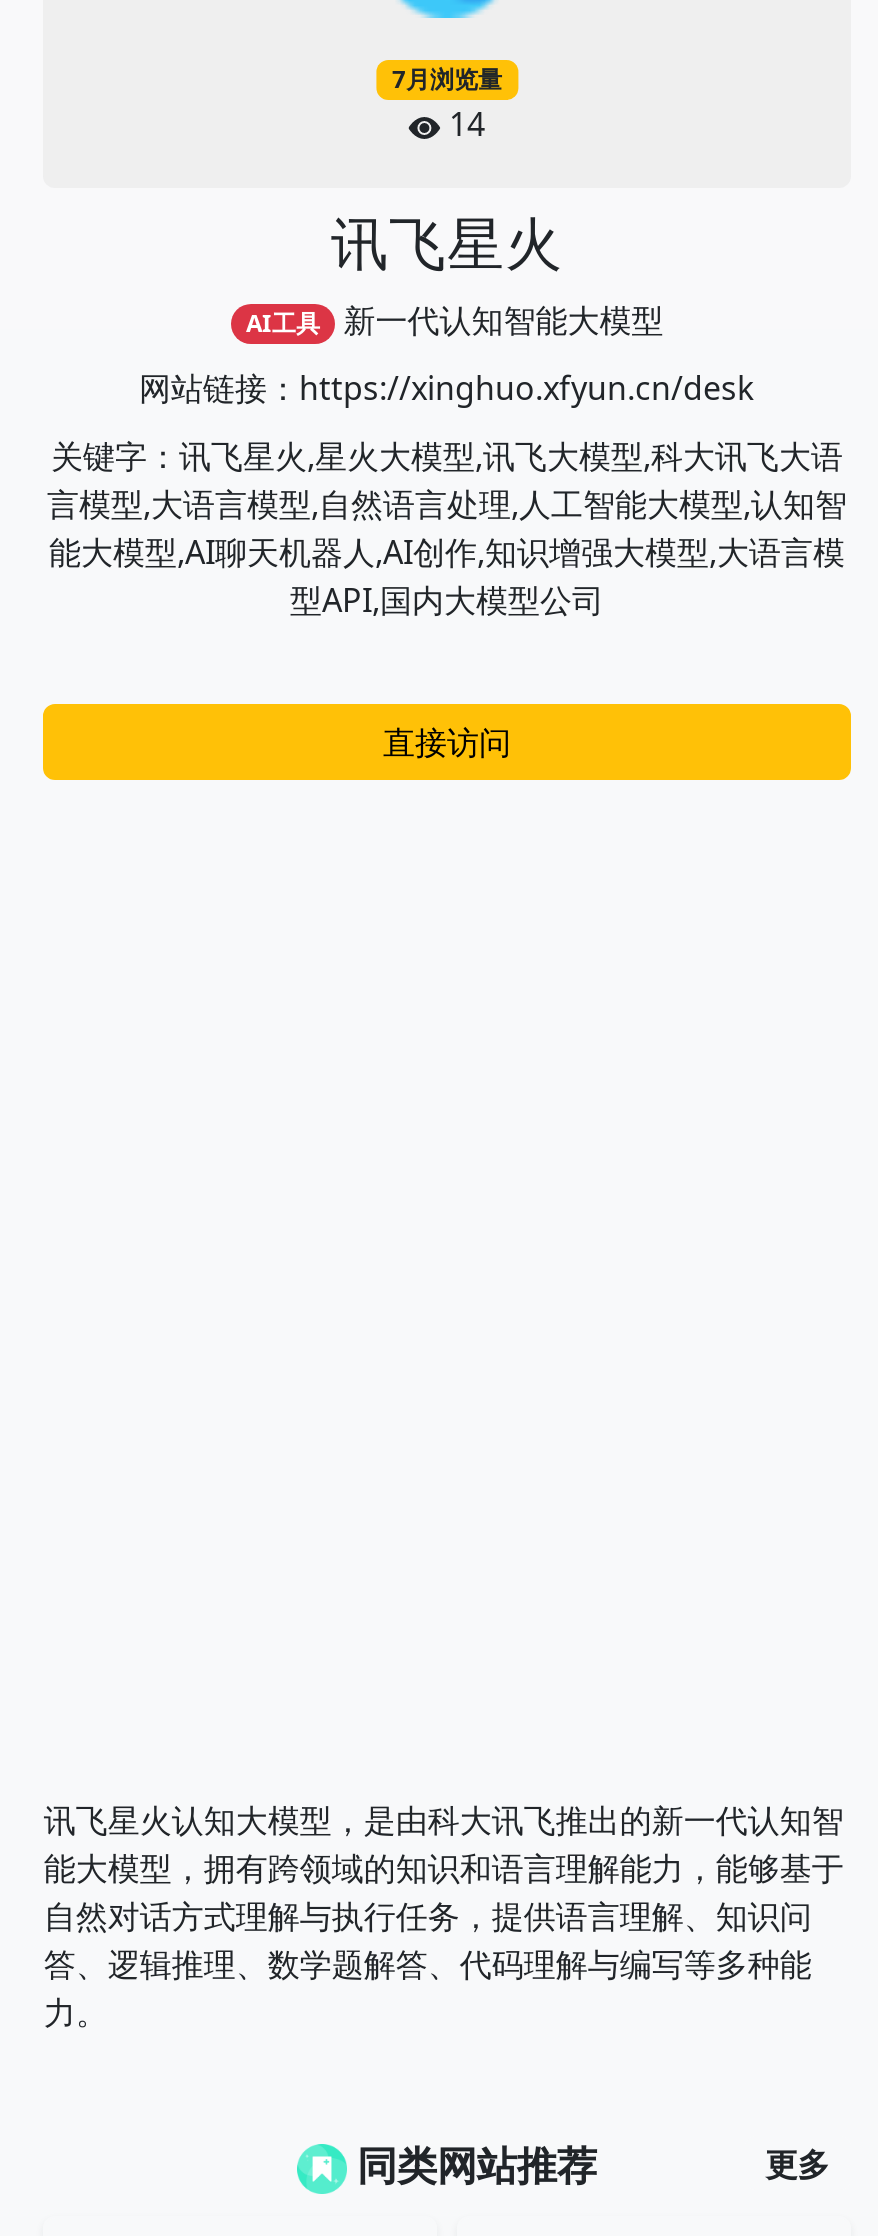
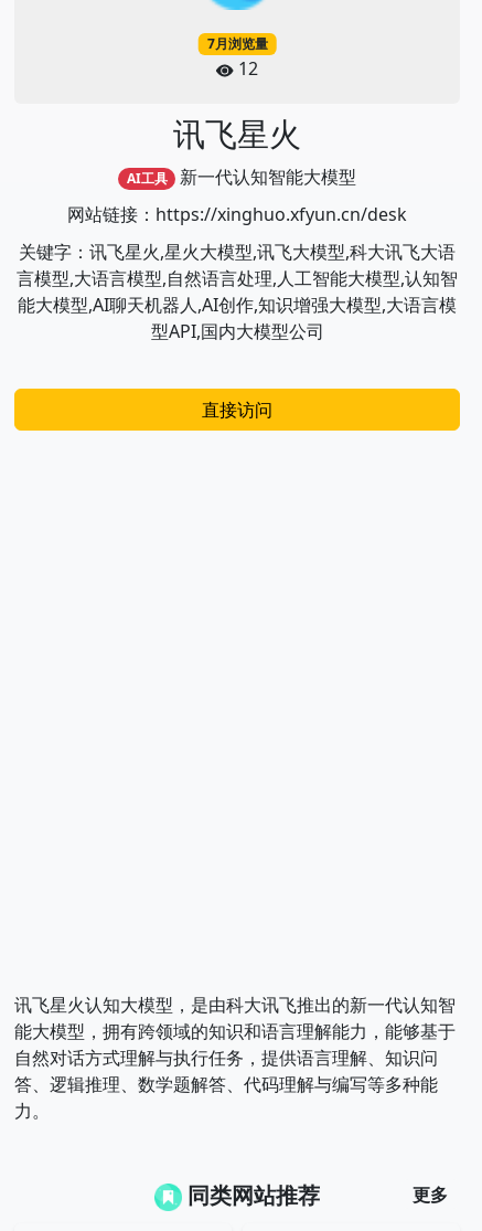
[449,102,485,146] 14 -> [238,56,258,81] 12

